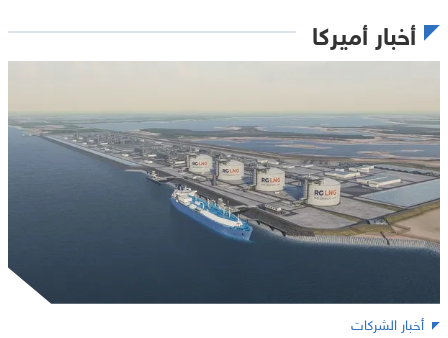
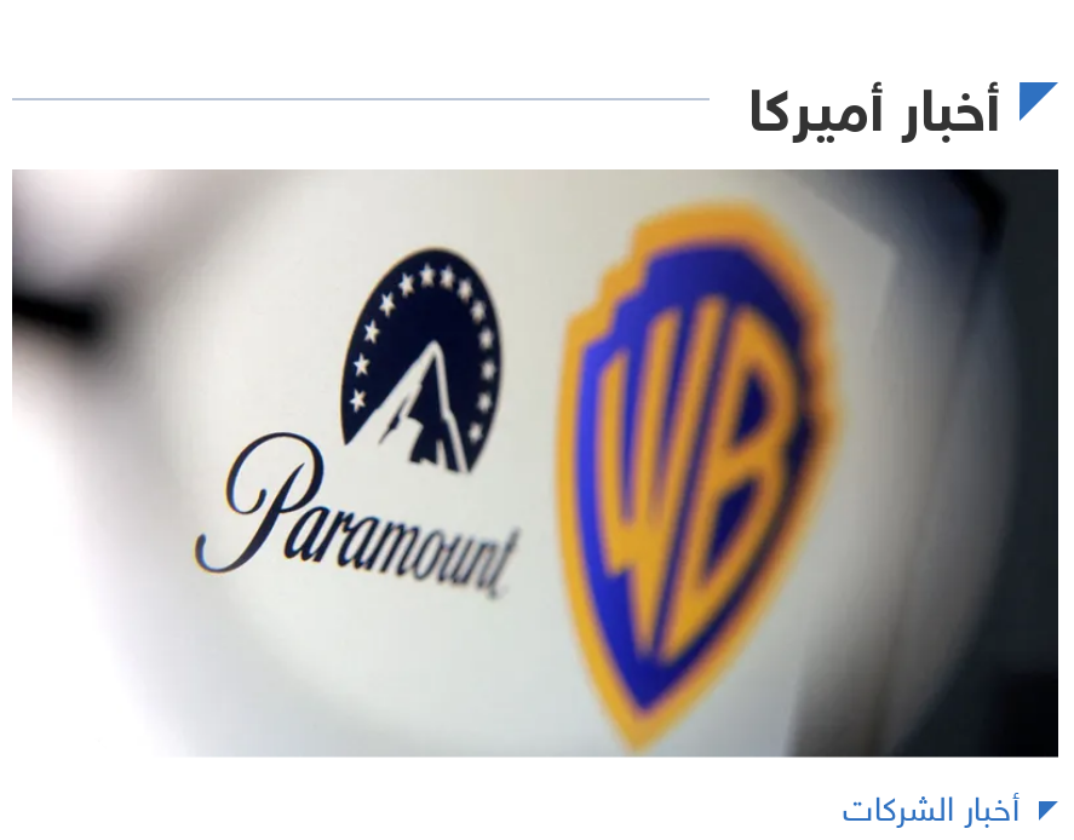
[7,61,441,305] [image] -> [12,167,1061,758] [image]

